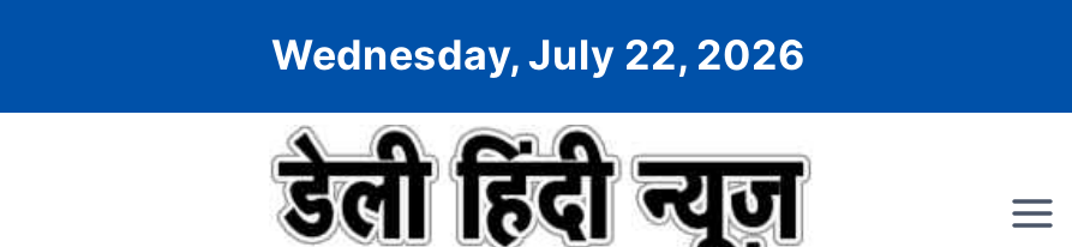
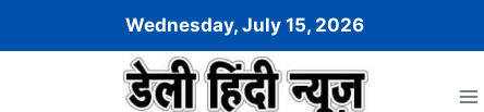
[271,31,804,79] Wednesday, July 22, 2026 -> [125,14,364,36] Wednesday, July 15, 2026

